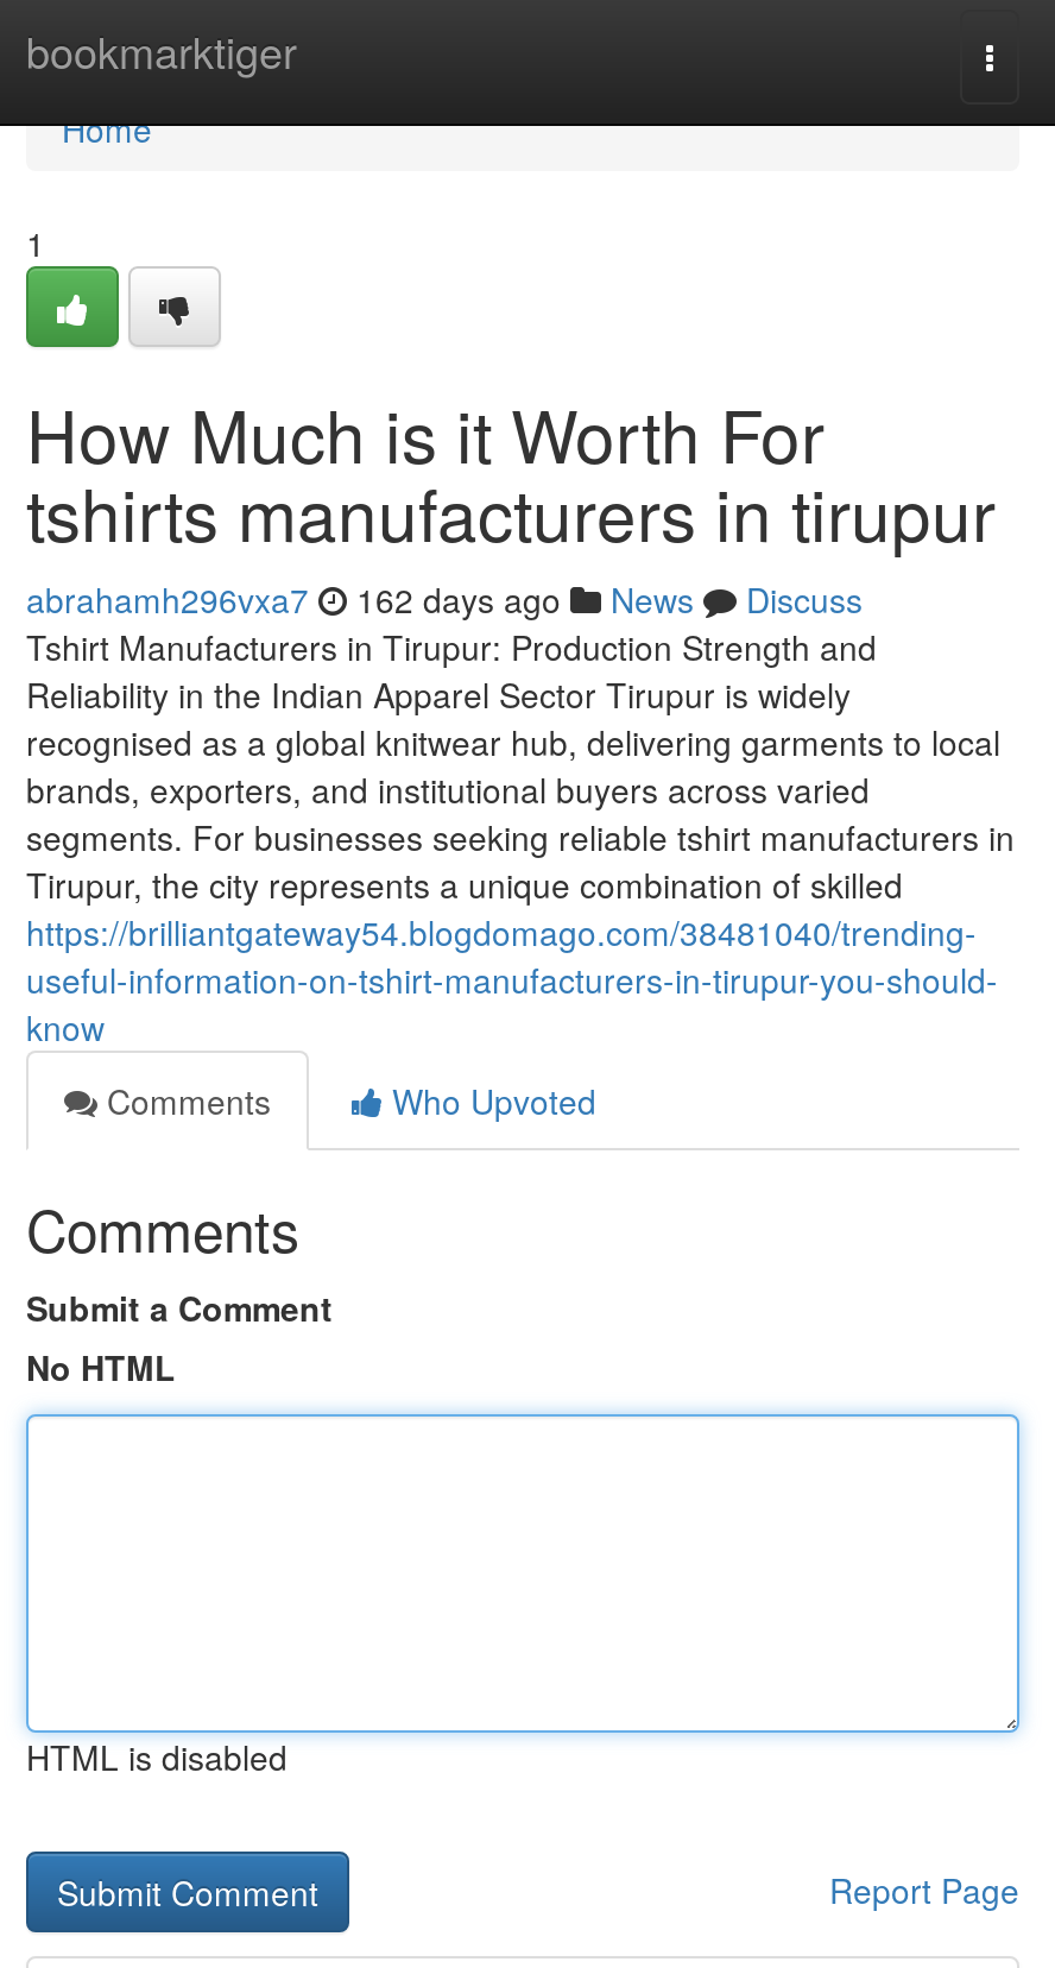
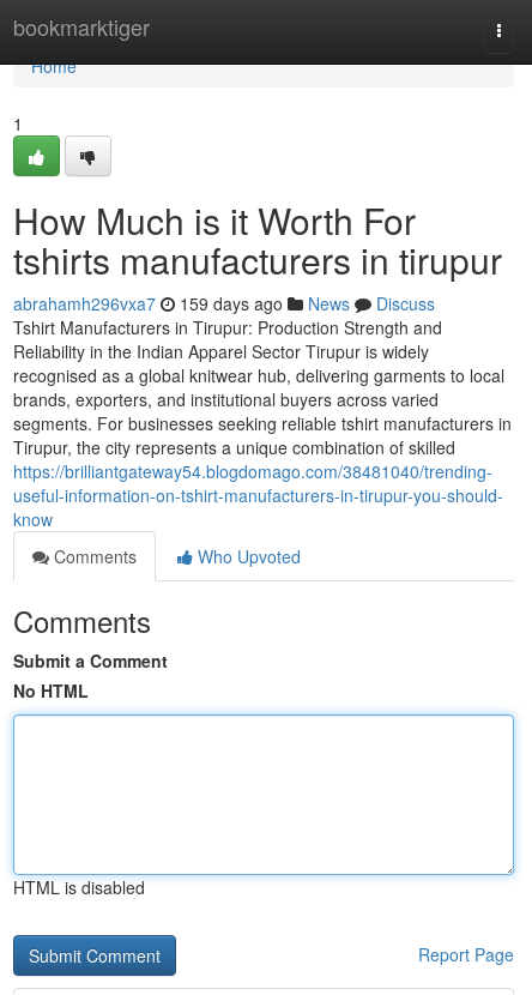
[26,575,863,623] abrahamh296vxa7 162 days ago News Discuss -> [13,291,435,315] abrahamh296vxa7 159 days ago News Discuss

